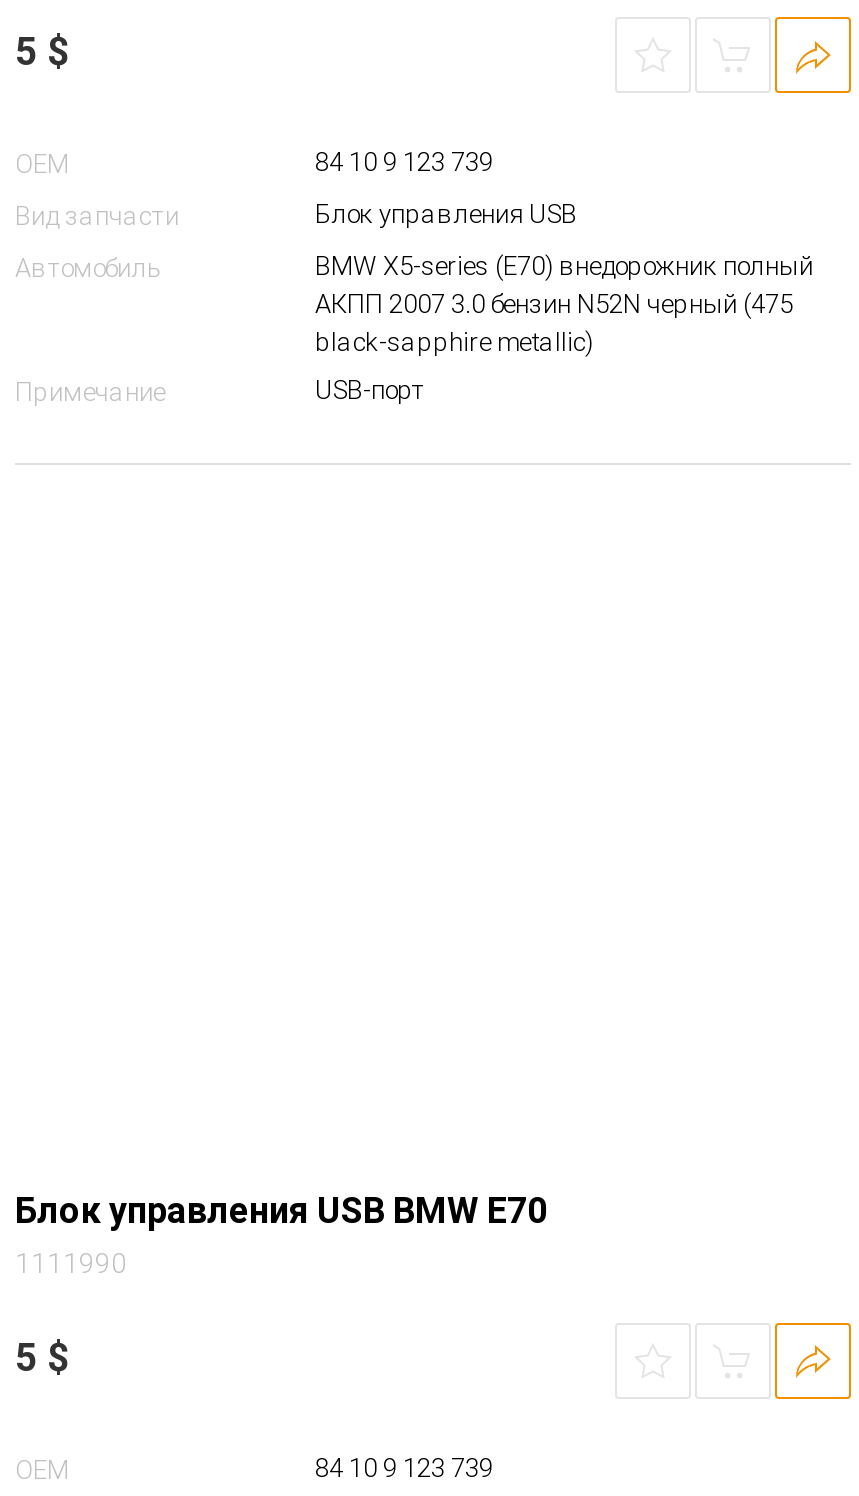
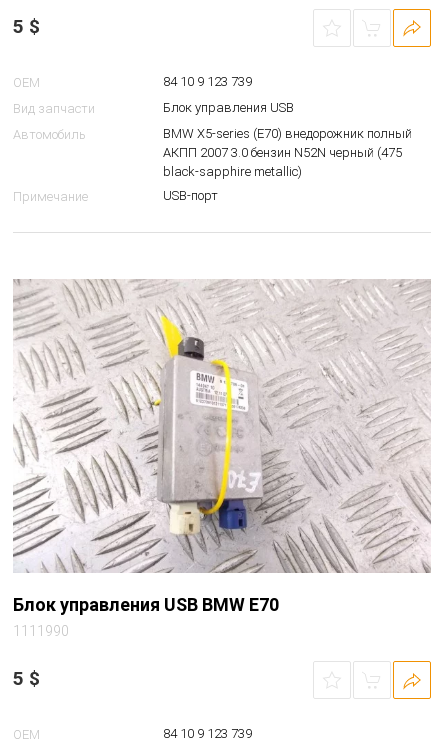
none -> [12,278,432,574] [image]

